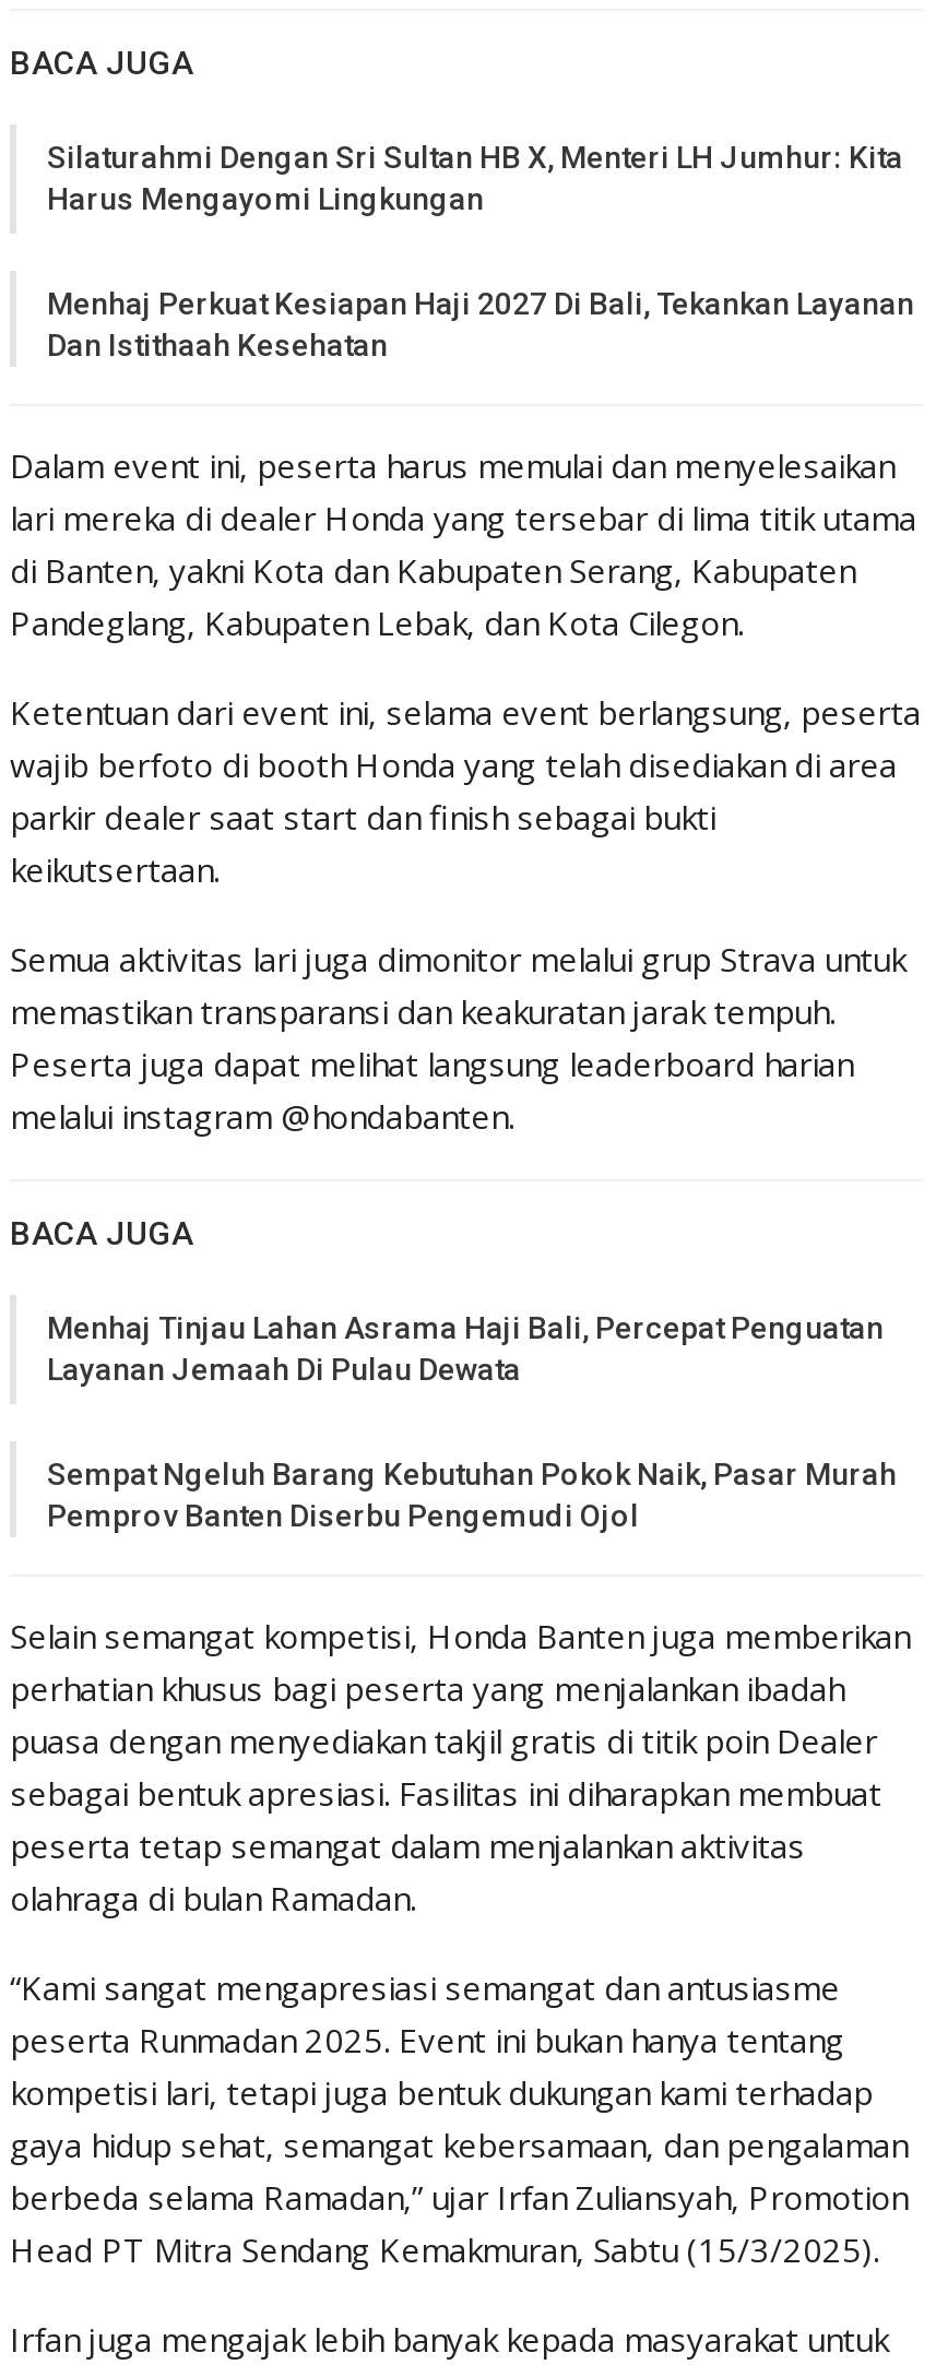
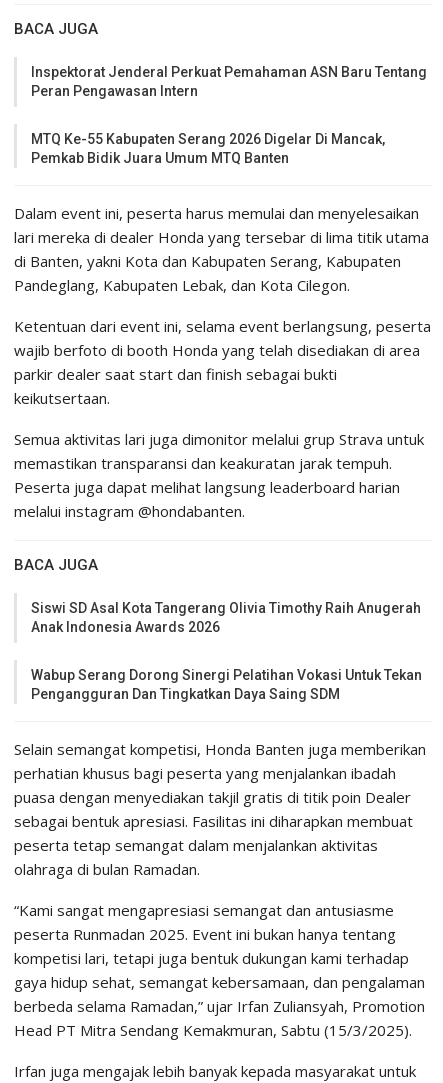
[47,141,903,217] Silaturahmi Dengan Sri Sultan HB X, Menteri LH Jumhur: Kita | Harus Mengayomi Lingkungan -> [31,64,427,99] Inspektorat Jenderal Perkuat Pemahaman ASN Baru Tentang | Peran Pengawasan Intern
[47,287,914,363] Menhaj Perkuat Kesiapan Haji 2027 Di Bali, Tekankan Layanan | Dan Istithaah Kesehatan -> [31,131,385,166] MTQ Ke-55 Kabupaten Serang 2026 Digelar Di Mancak, | Pemkab Bidik Juara Umum MTQ Banten
[47,1311,884,1388] Menhaj Tinjau Lahan Asrama Haji Bali, Percepat Penguatan | Layanan Jemaah Di Pulau Dewata -> [31,600,421,635] Siswi SD Asal Kota Tangerang Olivia Timothy Raih Anugerah | Anak Indonesia Awards 2026
[47,1457,897,1534] Sempat Ngeluh Barang Kebutuhan Pokok Naik, Pasar Murah | Pemprov Banten Diserbu Pengemudi Ojol -> [31,667,422,702] Wabup Serang Dorong Sinergi Pelatihan Vokasi Untuk Tekan | Pengangguran Dan Tingkatkan Daya Saing SDM

